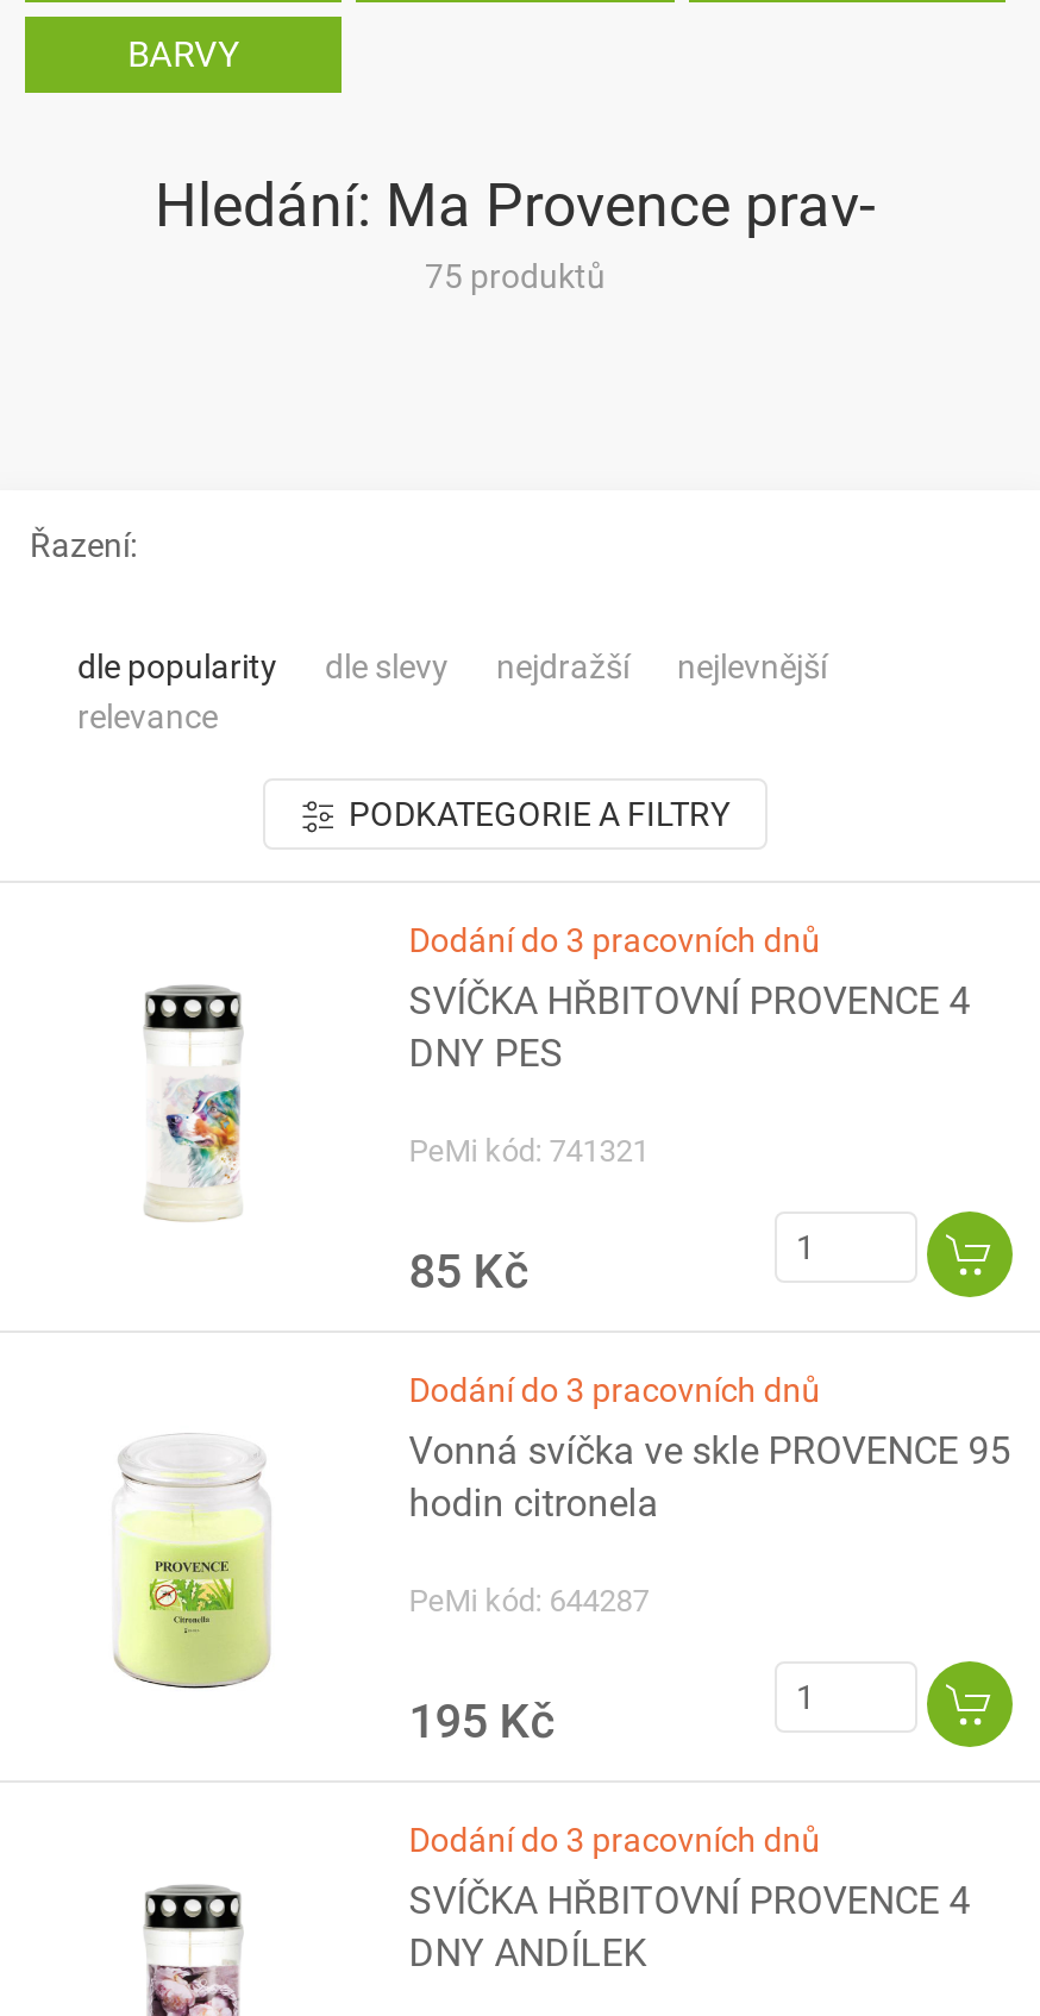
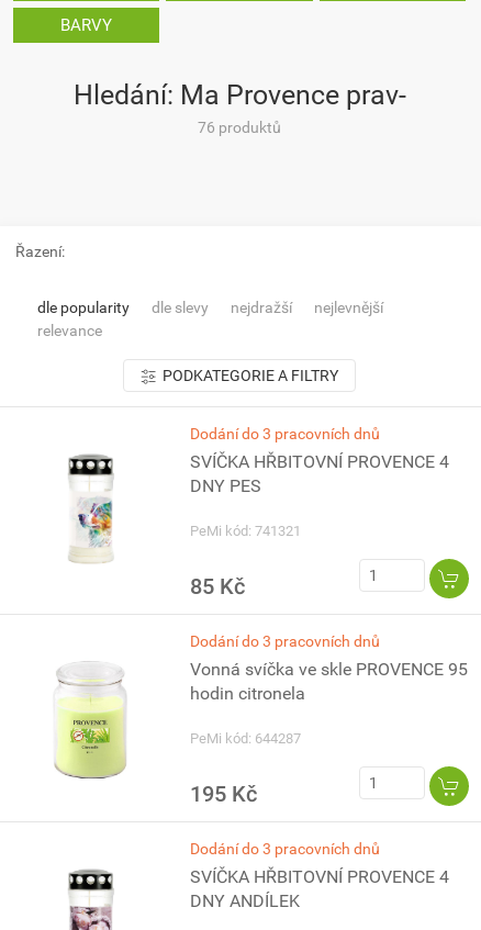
[425,257,606,295] 75 produktů -> [198,119,281,136] 76 produktů

